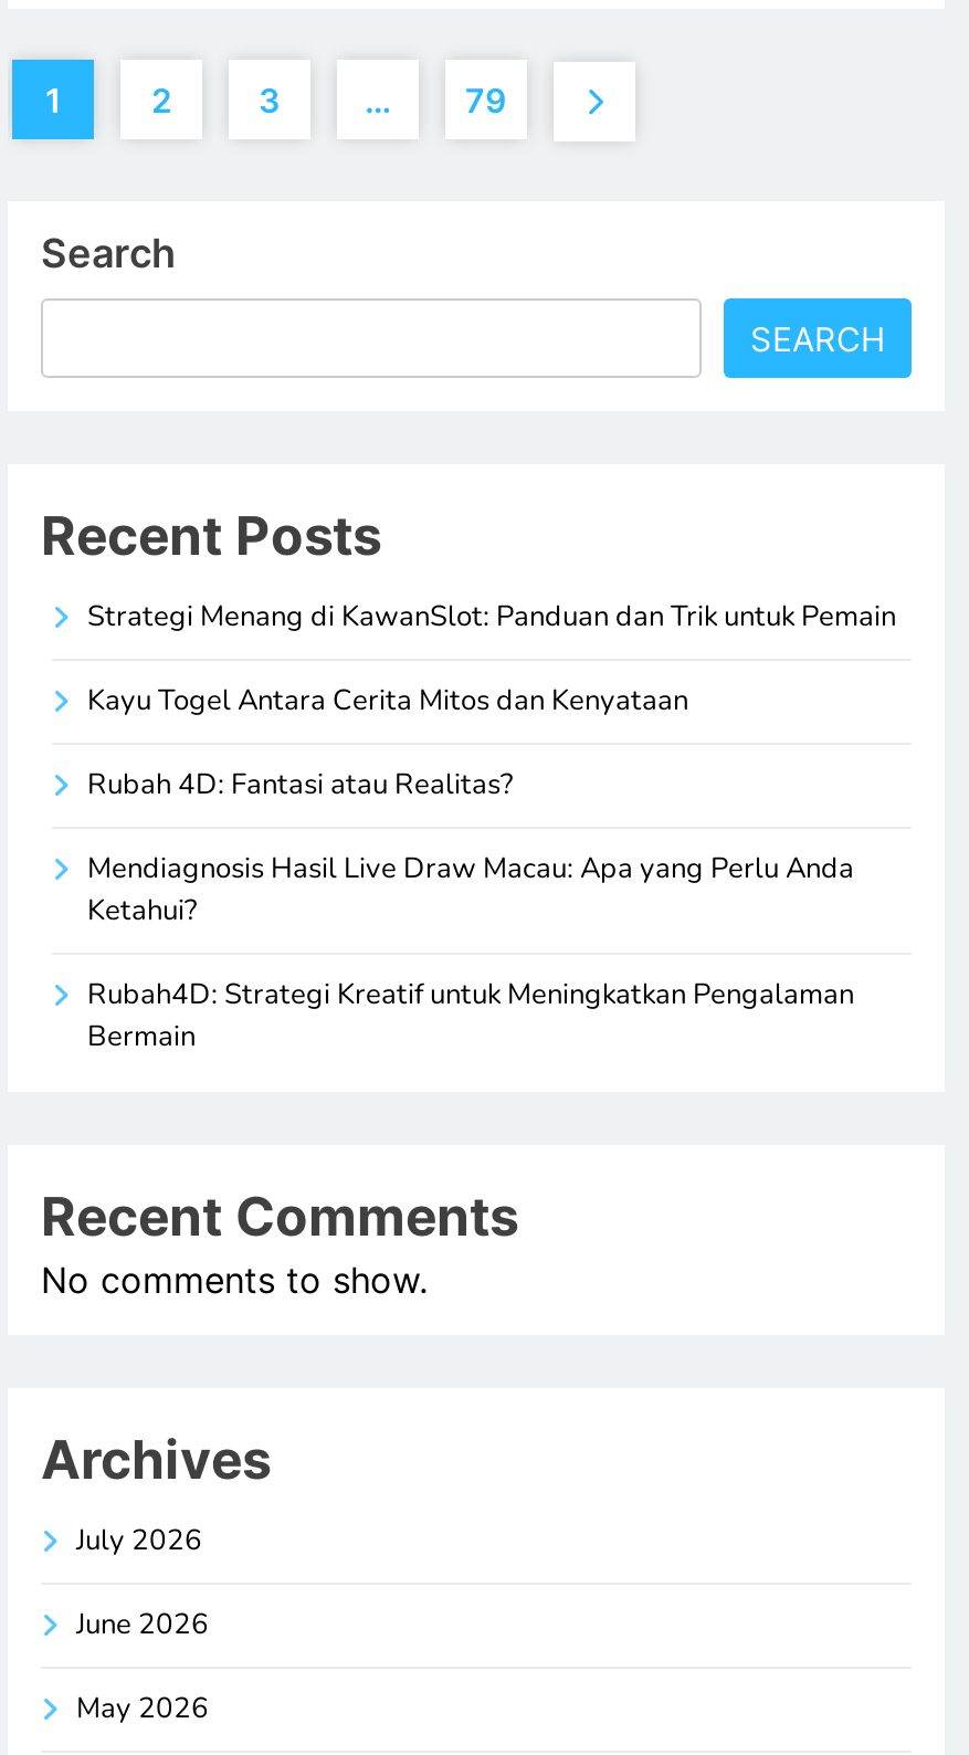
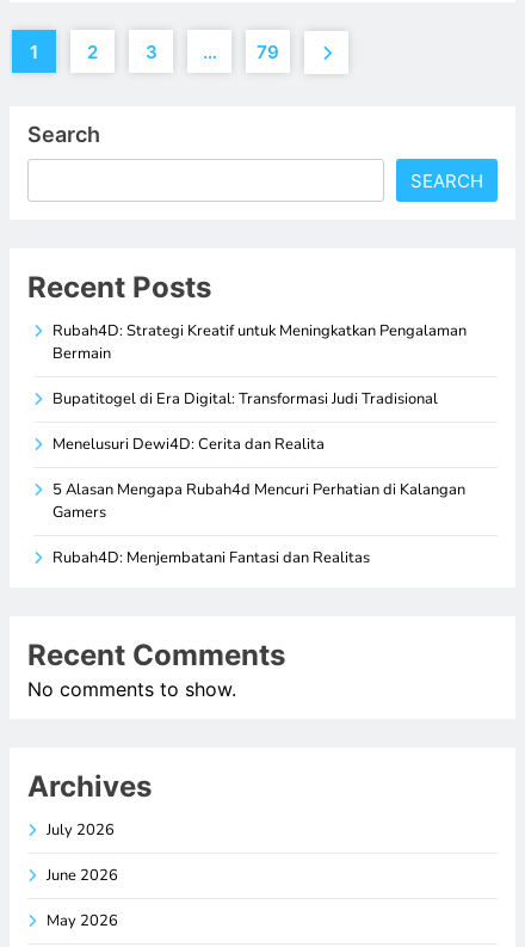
[87,596,896,930] Strategi Menang di KawanSlot: Panduan dan Trik untuk Pemain | Kayu Togel Antara Cerita Mitos dan Kenyataan | Rubah 4D: Fantasi atau Realitas? | Mendiagnosis Hasil Live Draw Macau: Apa yang Perlu Anda | Ketahui? -> none
moved [87,974,854,1056] -> [52,320,467,364]: Rubah4D: Strategi Kreatif untuk Meningkatkan Pengalaman | Bermain
none -> [52,388,465,568] Bupatitogel di Era Digital: Transformasi Judi Tradisional | Menelusuri Dewi4D: Cerita dan Realita | 5 Alasan Mengapa Rubah4d Mencuri Perhatian di Kalangan | Gamers | Rubah4D: Menjembatani Fantasi dan Realitas

